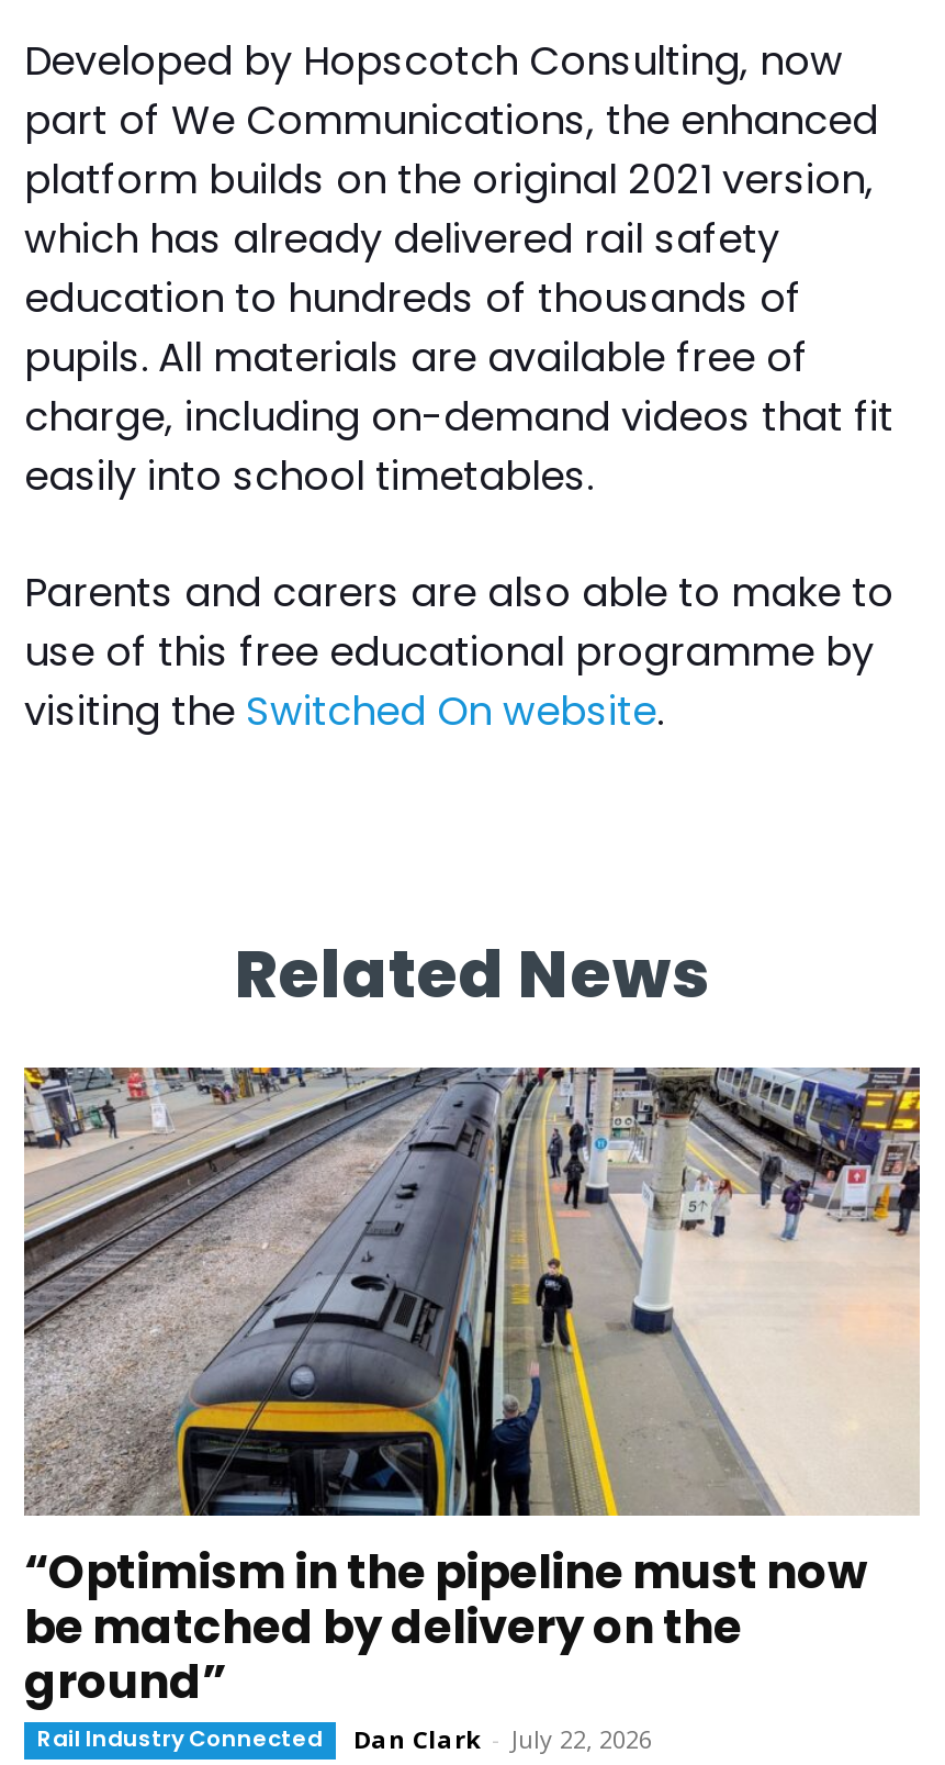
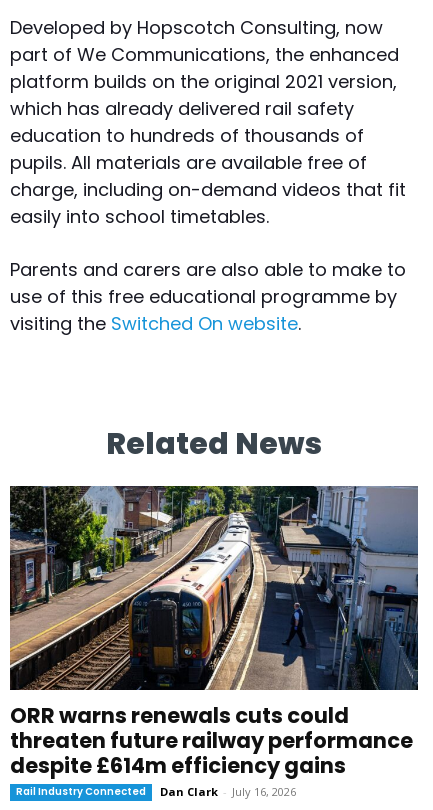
[22,1065,922,1714] [image] | “Optimism in the pipeline must now | be matched by delivery on the | ground” -> [9,485,419,780] [image] | ORR warns renewals cuts could | threaten future railway performance | despite £614m efficiency gains
[353,1722,652,1755] Dan Clark - July 22, 2026 -> [160,784,296,799] Dan Clark - July 16, 2026

